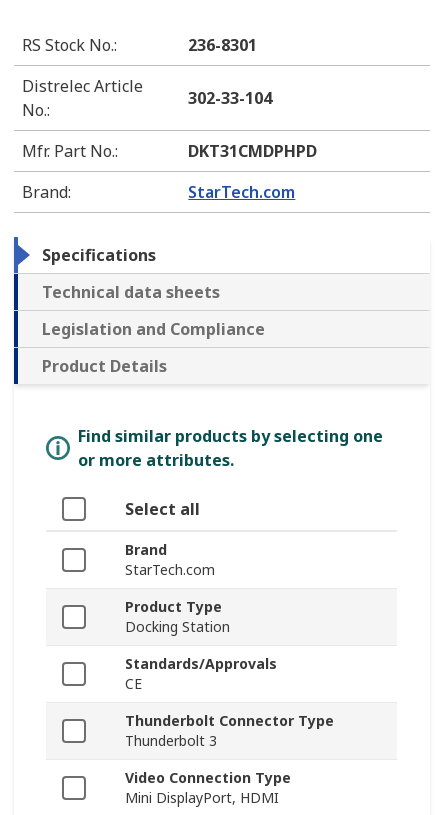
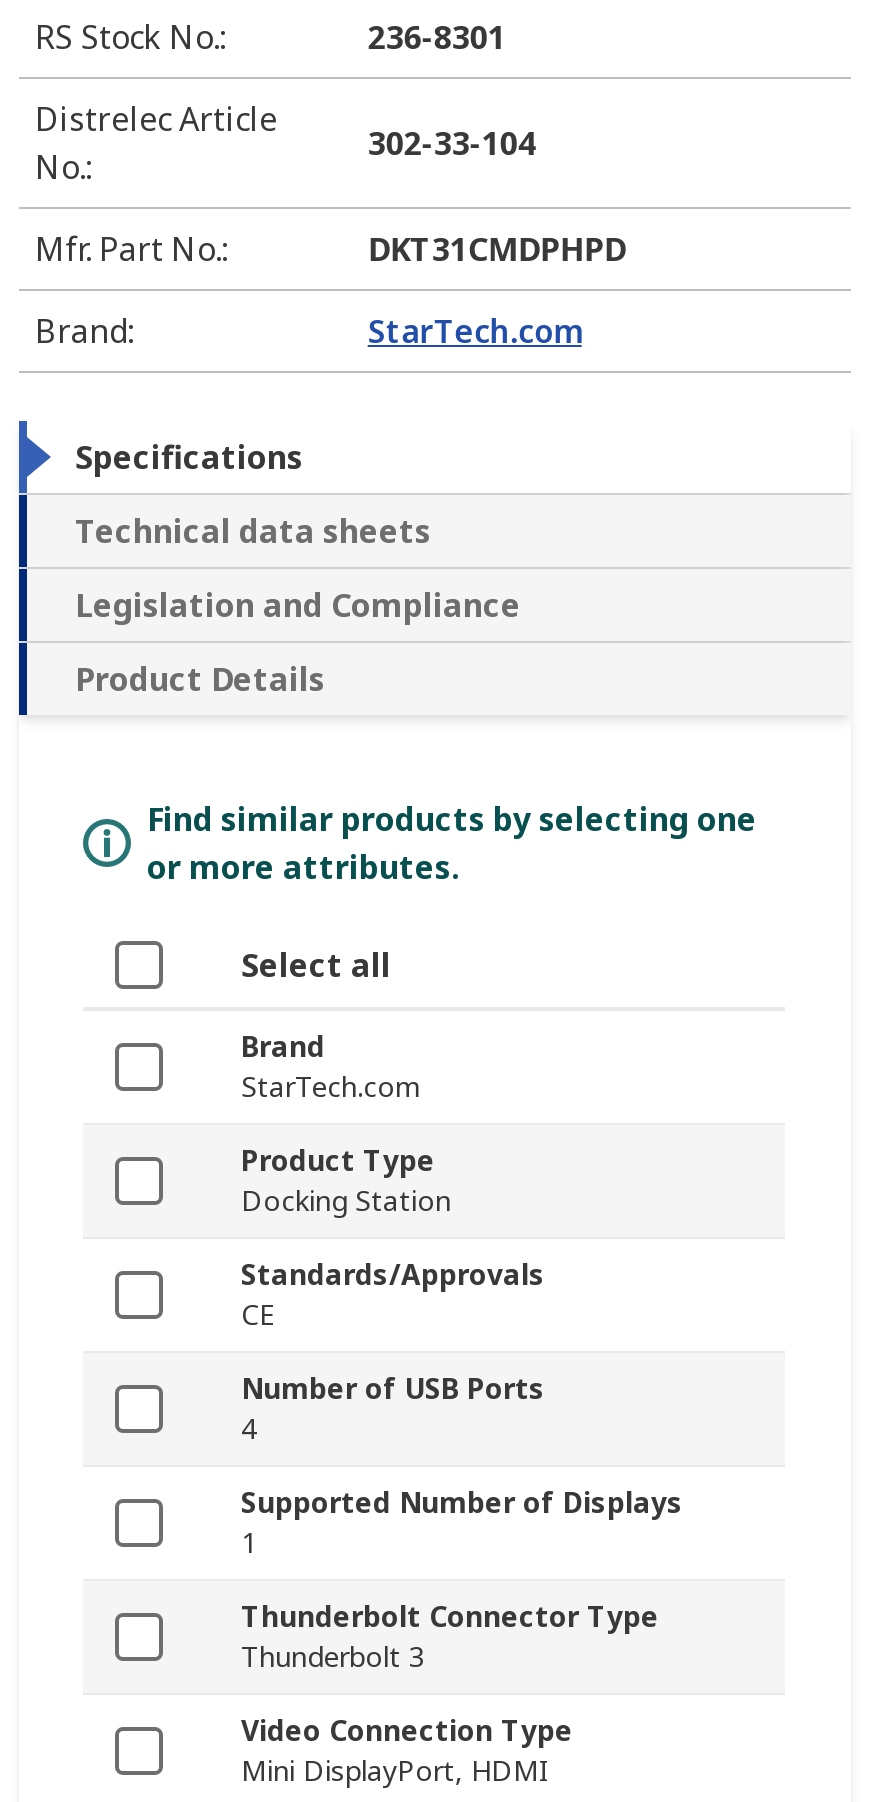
none -> [241,1369,683,1561] Number of USB Ports | 4 | Supported Number of Displays | 1

